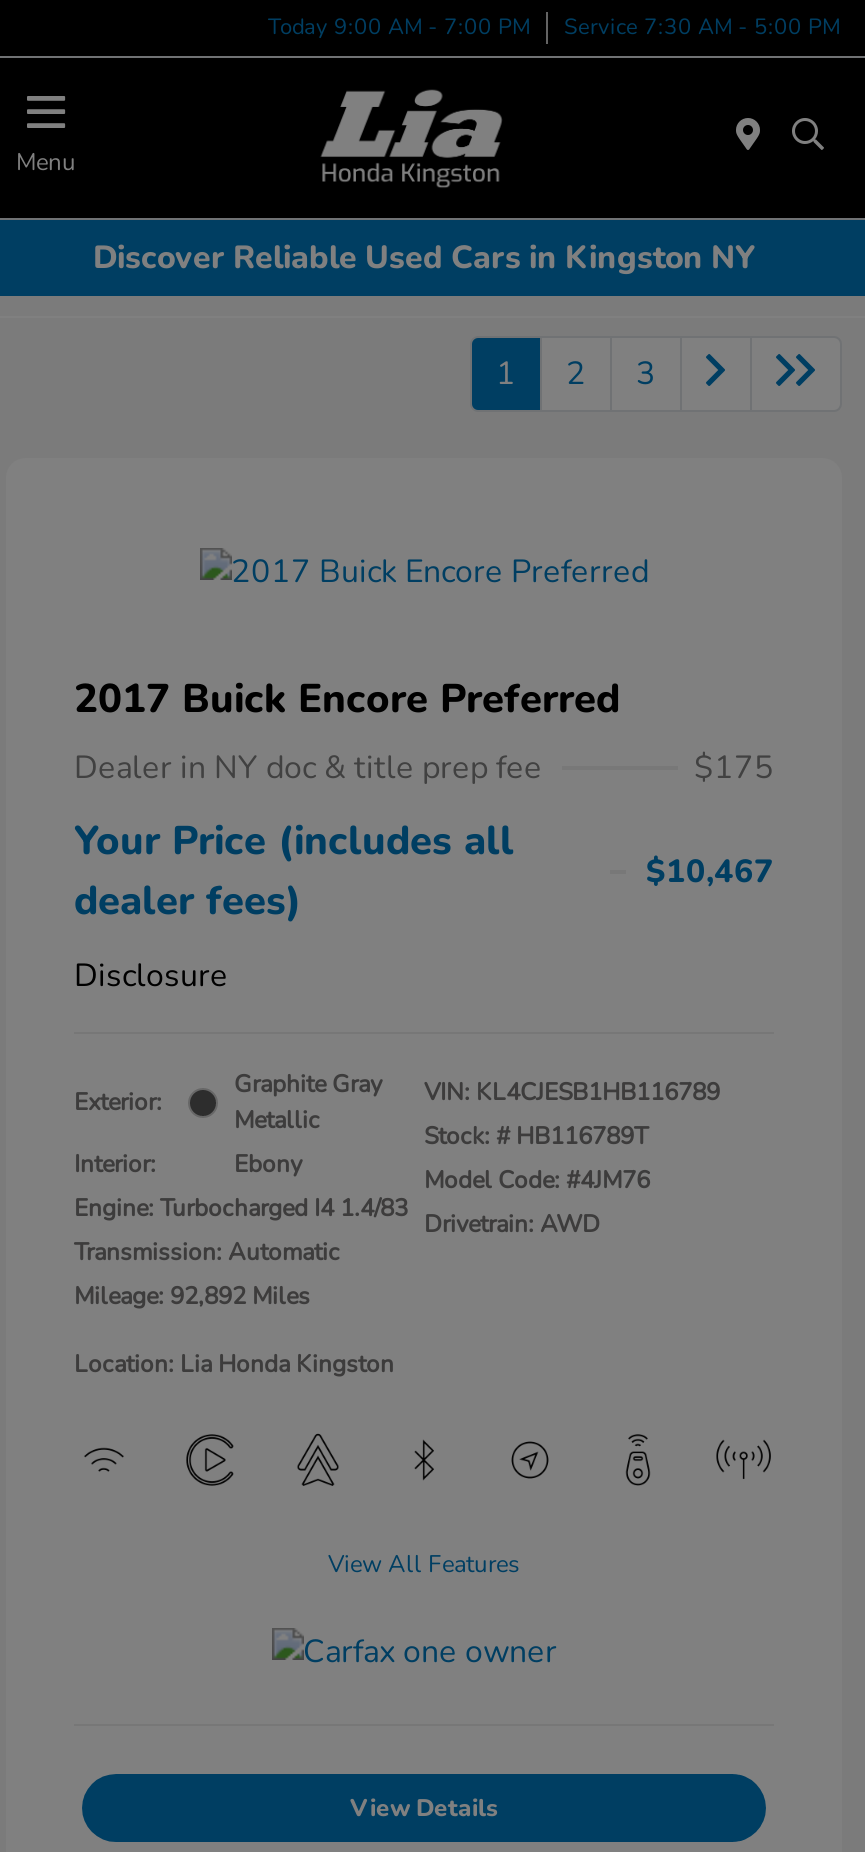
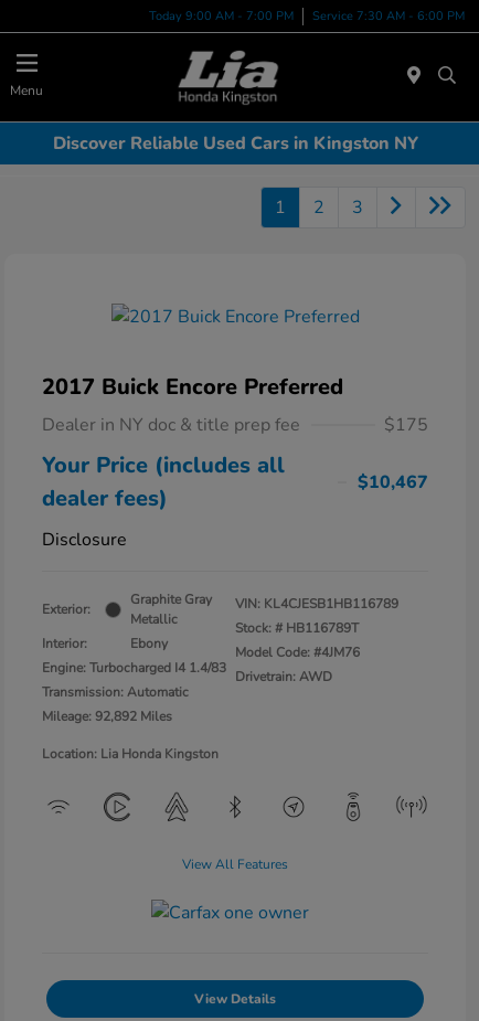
[268,11,840,41] Today 9:00 AM - 7:00 PM Service 7:30 AM - 5:00 PM -> [149,7,465,24] Today 9:00 AM - 7:00 PM Service 7:30 AM - 6:00 PM

